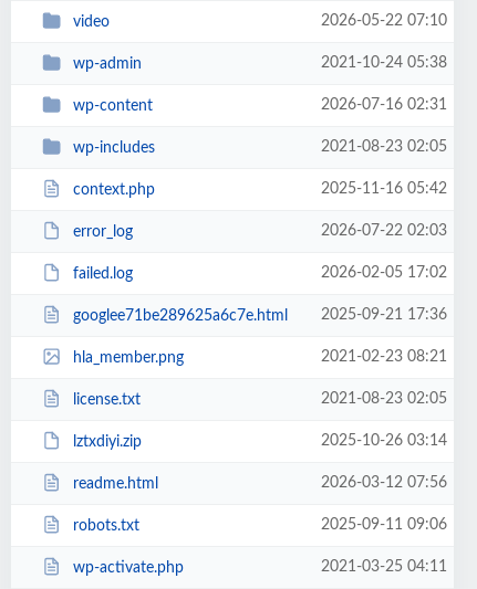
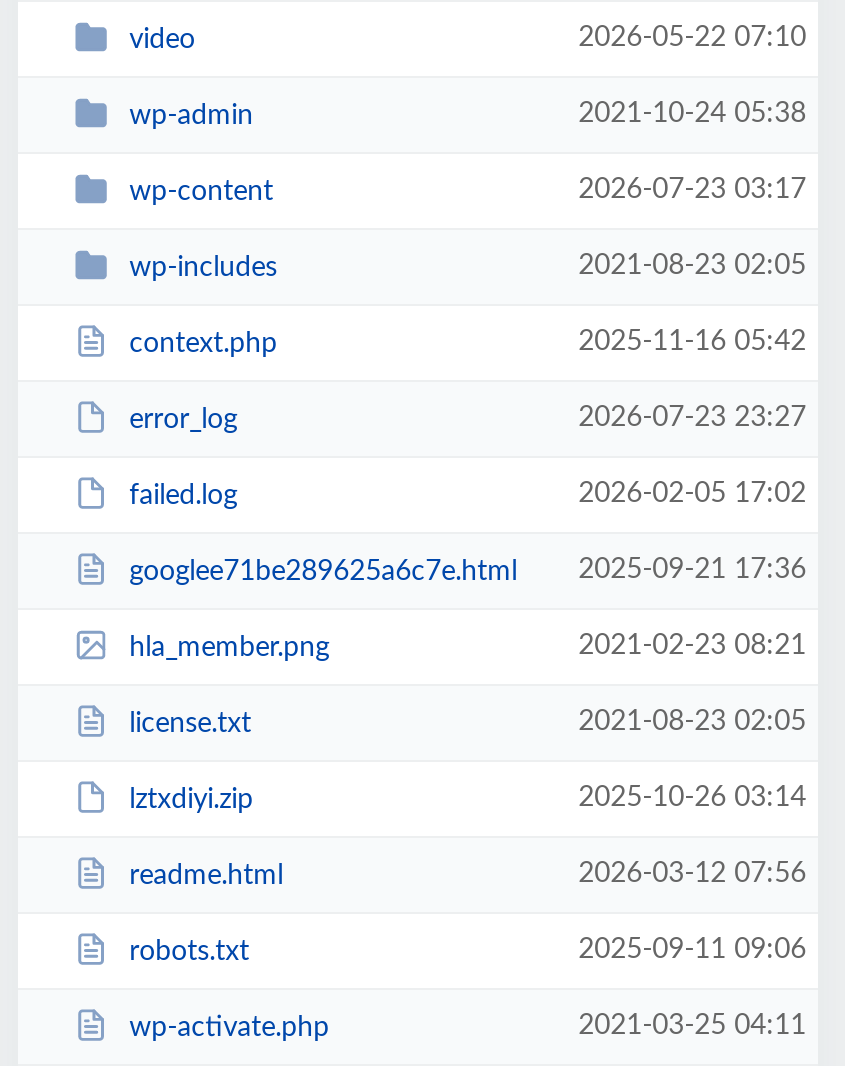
[321,97,447,113] 2026-07-16 02:31 -> [578,176,806,204] 2026-07-23 03:17
[321,223,447,239] 2026-07-22 02:03 -> [578,404,806,432] 2026-07-23 23:27

